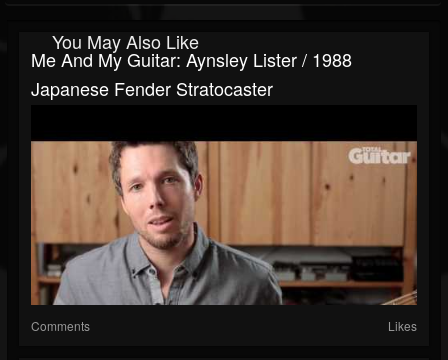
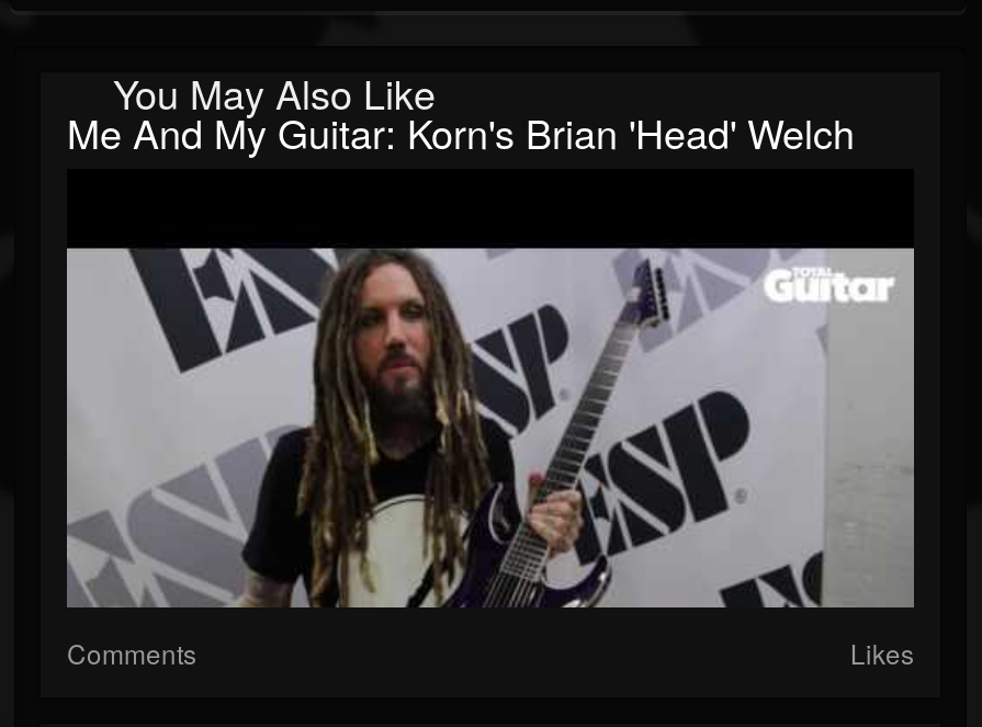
[31,46,352,101] Me And My Guitar: Aynsley Lister / 1988 | Japanese Fender Stratocaster -> [67,103,855,160] Me And My Guitar: Korn's Brian 'Head' Welch
[30,140,418,306] [image] -> [65,246,916,610] [image]

